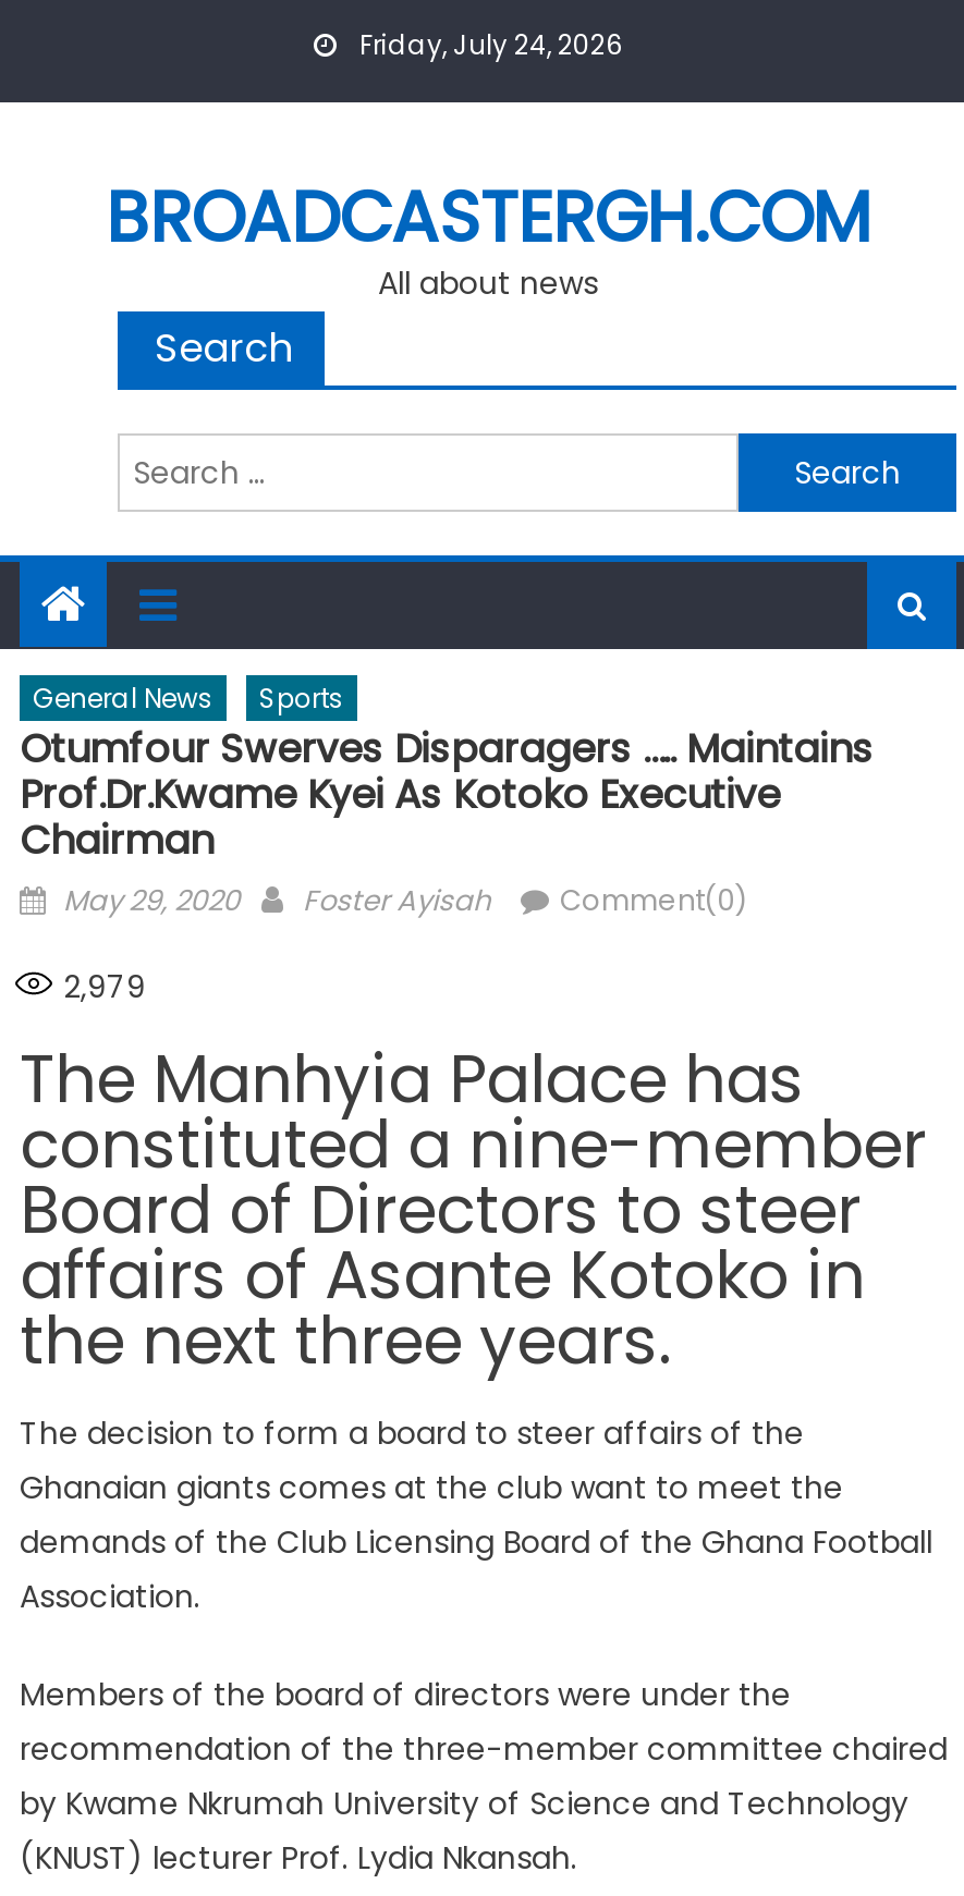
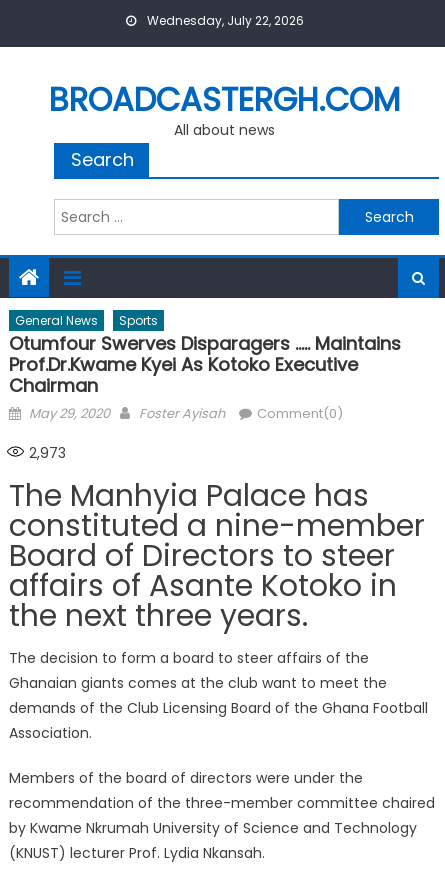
[353,26,623,63] Friday, July 24, 2026 -> [144,12,304,29] Wednesday, July 22, 2026
[63,965,146,1008] 2,979 -> [29,443,66,463] 2,973

